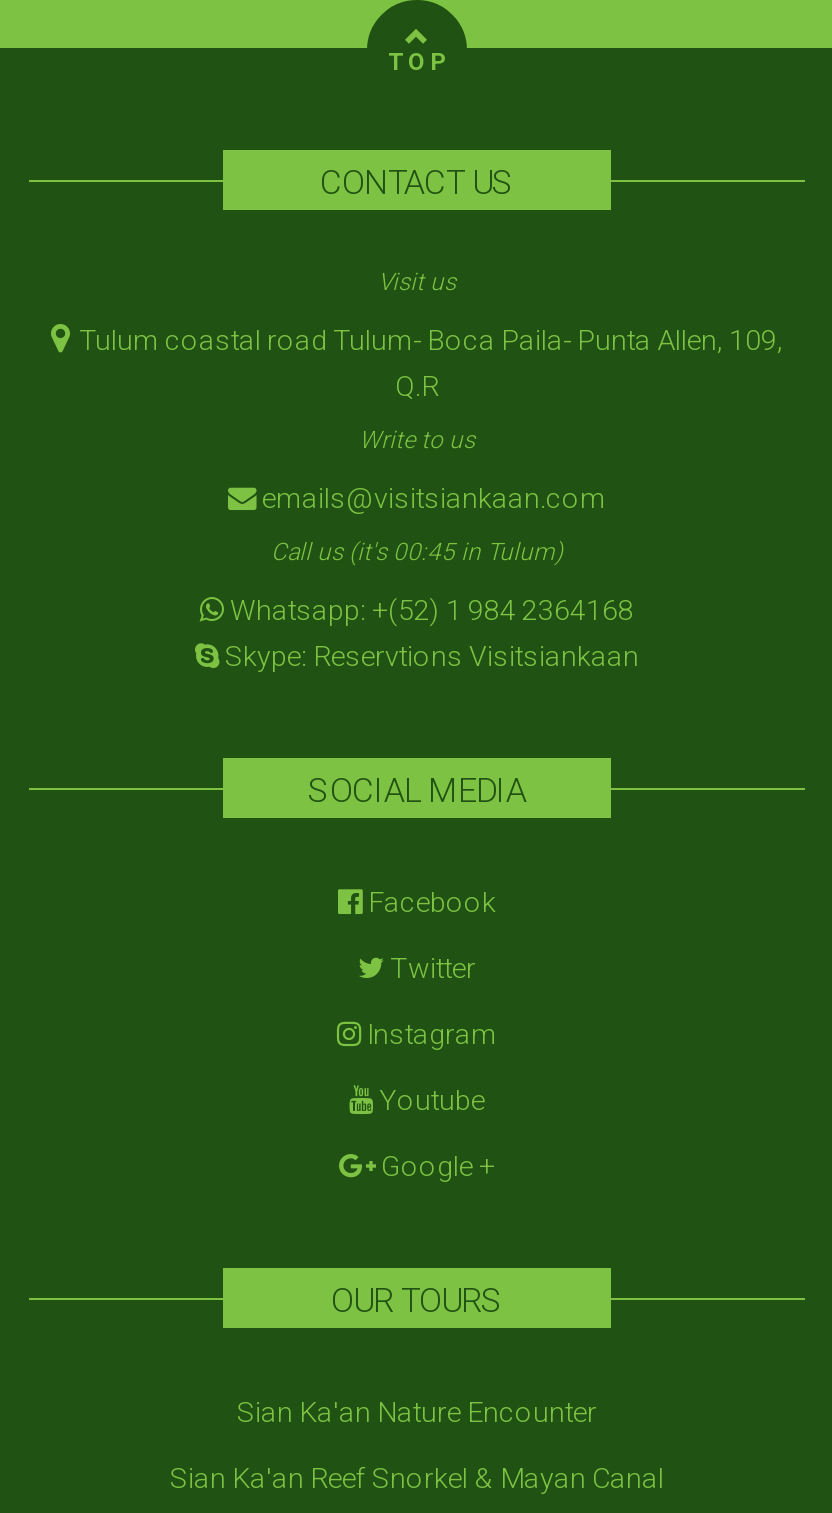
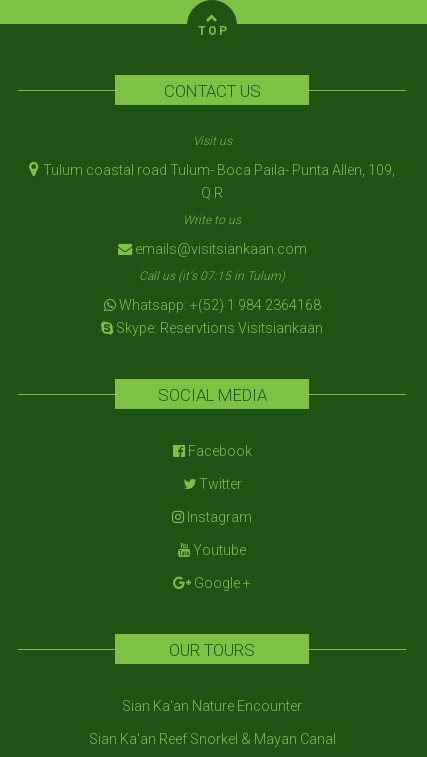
[271,538,563,566] Call us (it's 00:45 in Tulum) -> [139,269,285,283] Call us (it's 07:15 in Tulum)

